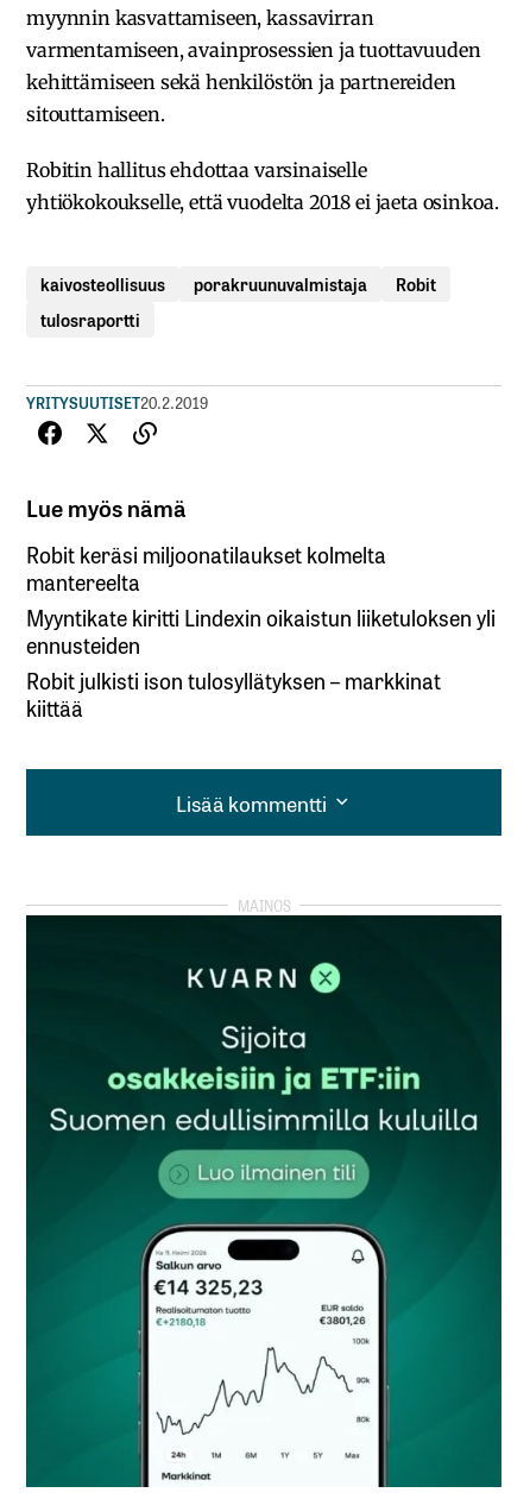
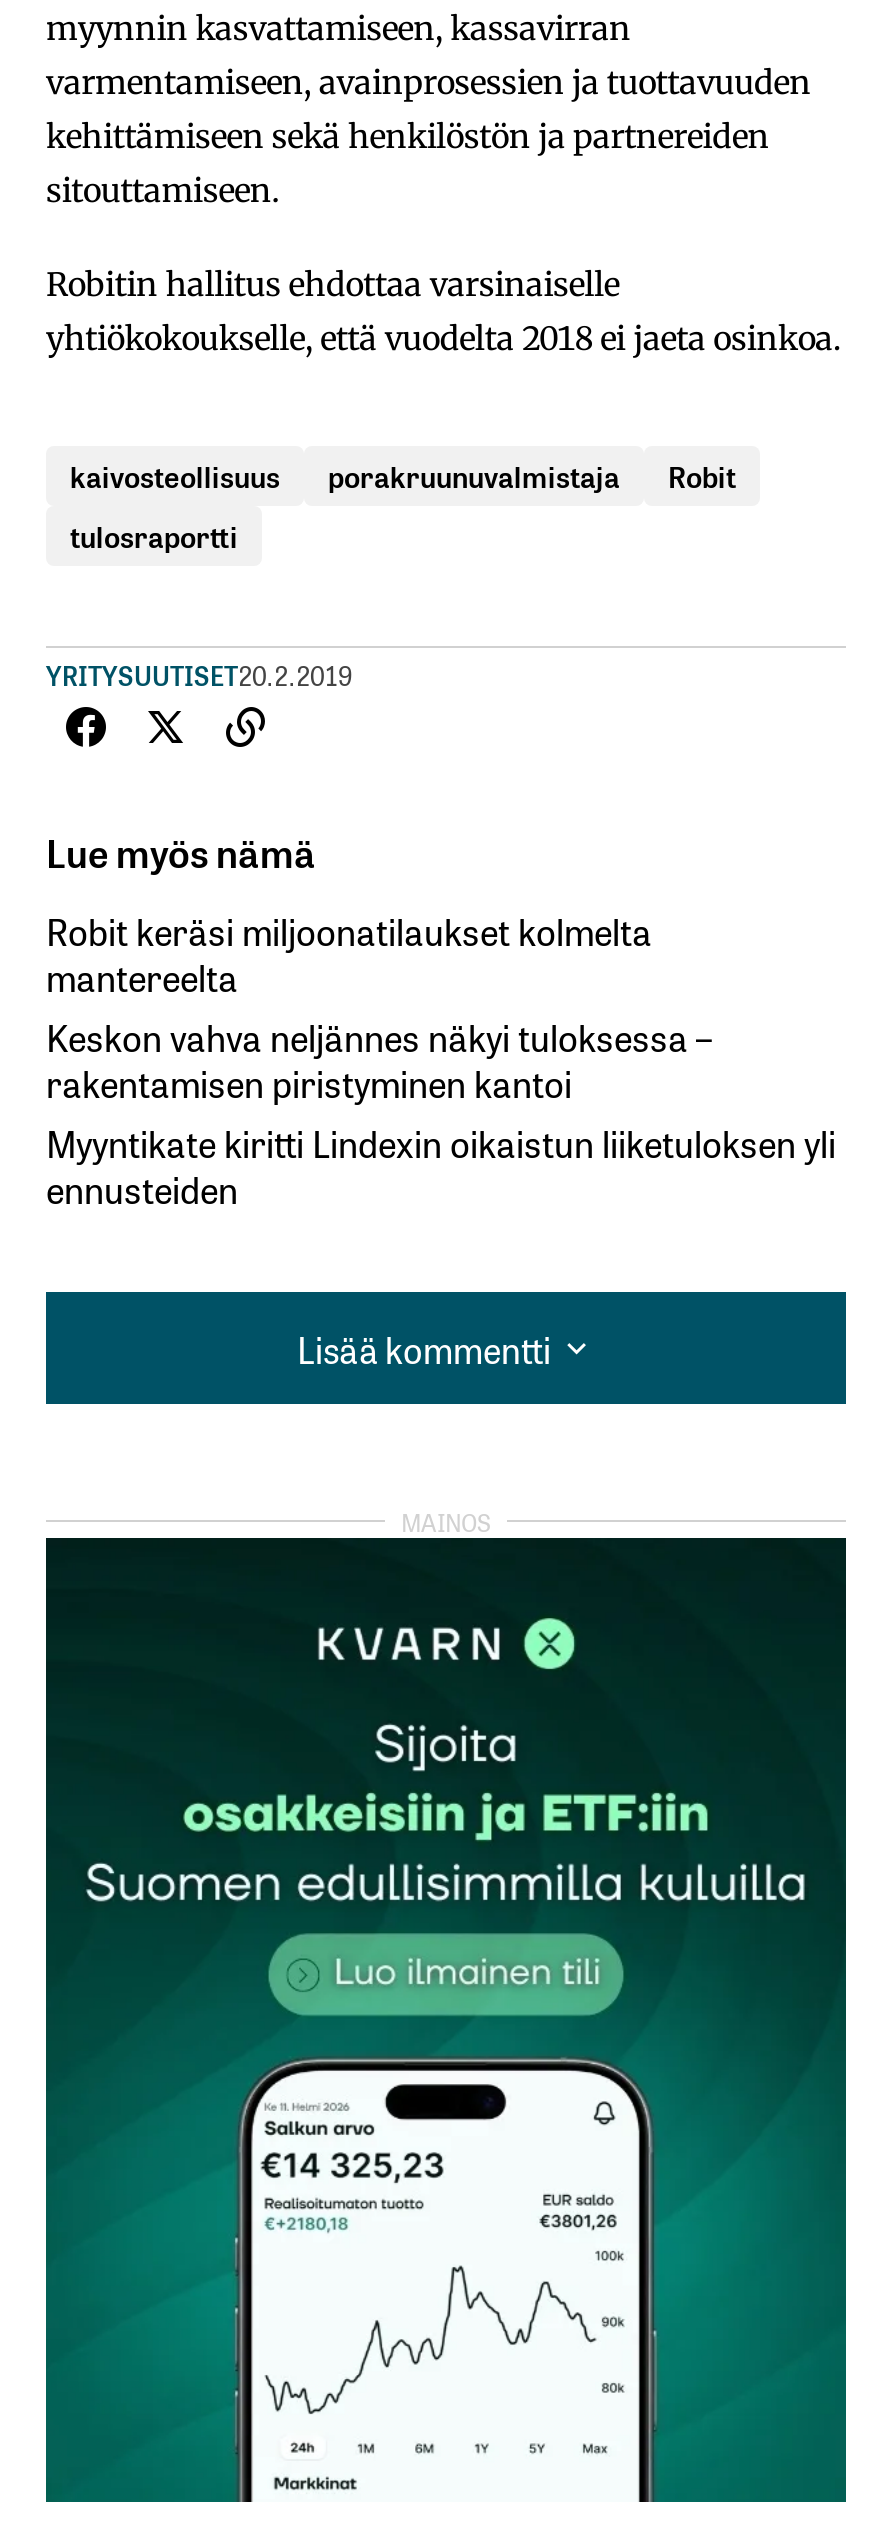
none -> [46,1011,712,1109] Keskon vahva neljännes näkyi tuloksessa – | rakentamisen piristyminen kantoi
moved [26,601,496,659] -> [46,1117,836,1215]: Myyntikate kiritti Lindexin oikaistun liiketuloksen yli | ennusteiden
[26,664,441,722] Robit julkisti ison tulosyllätyksen – markkinat | kiittää -> none

